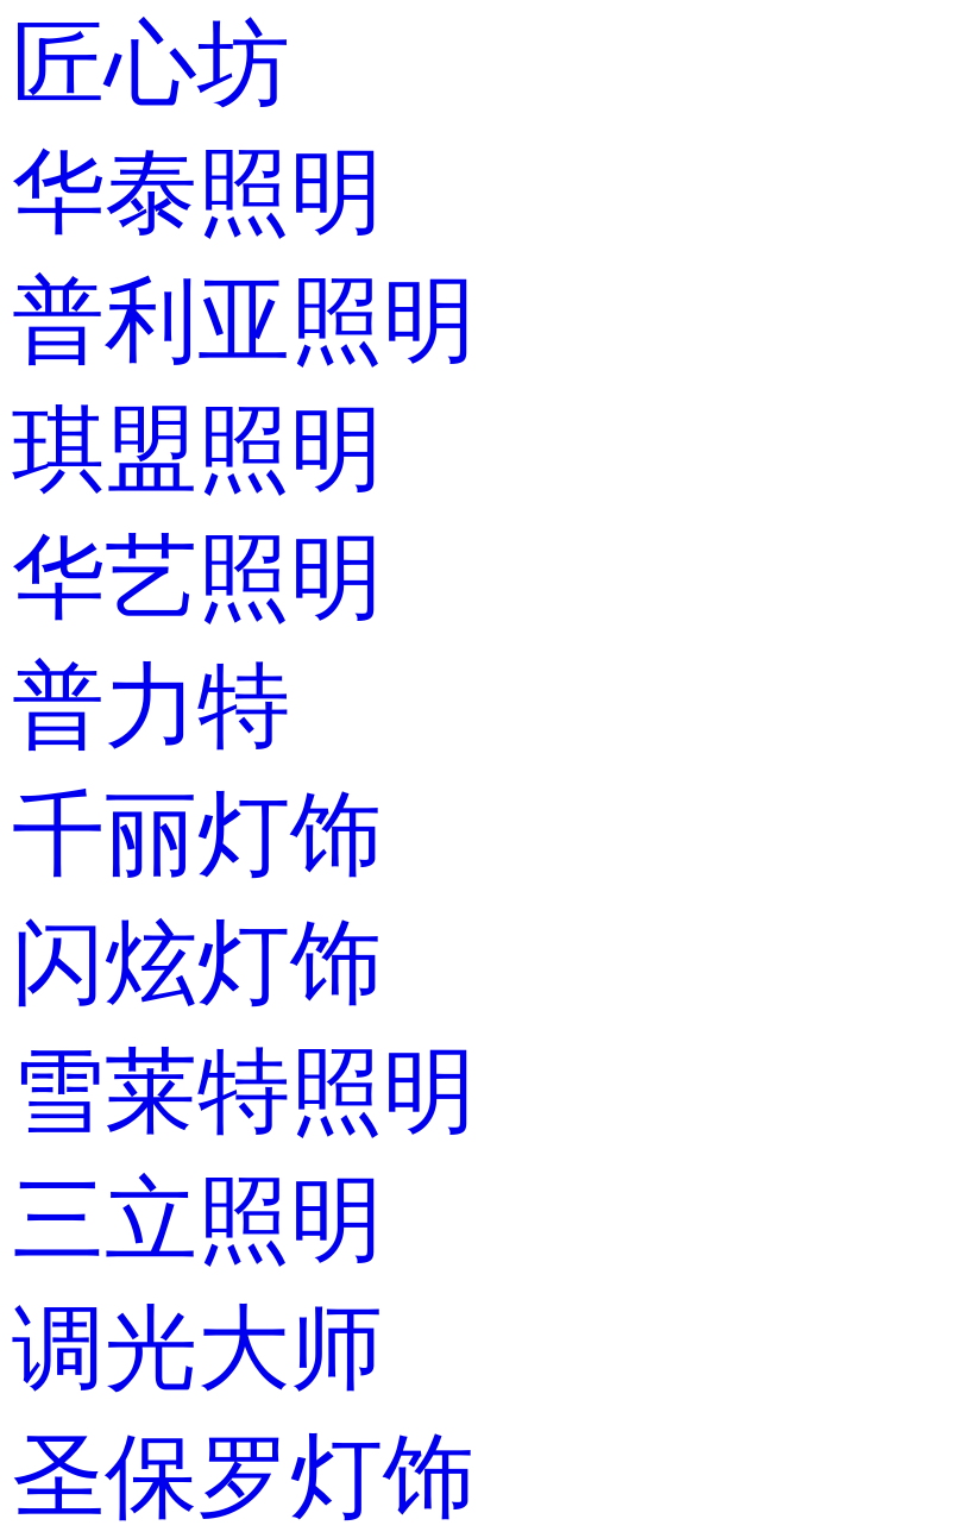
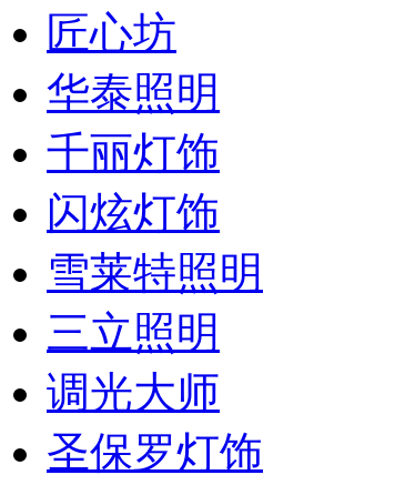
[12,269,476,757] 普利亚照明 | 琪盟照明 | 华艺照明 | 普力特 -> none

